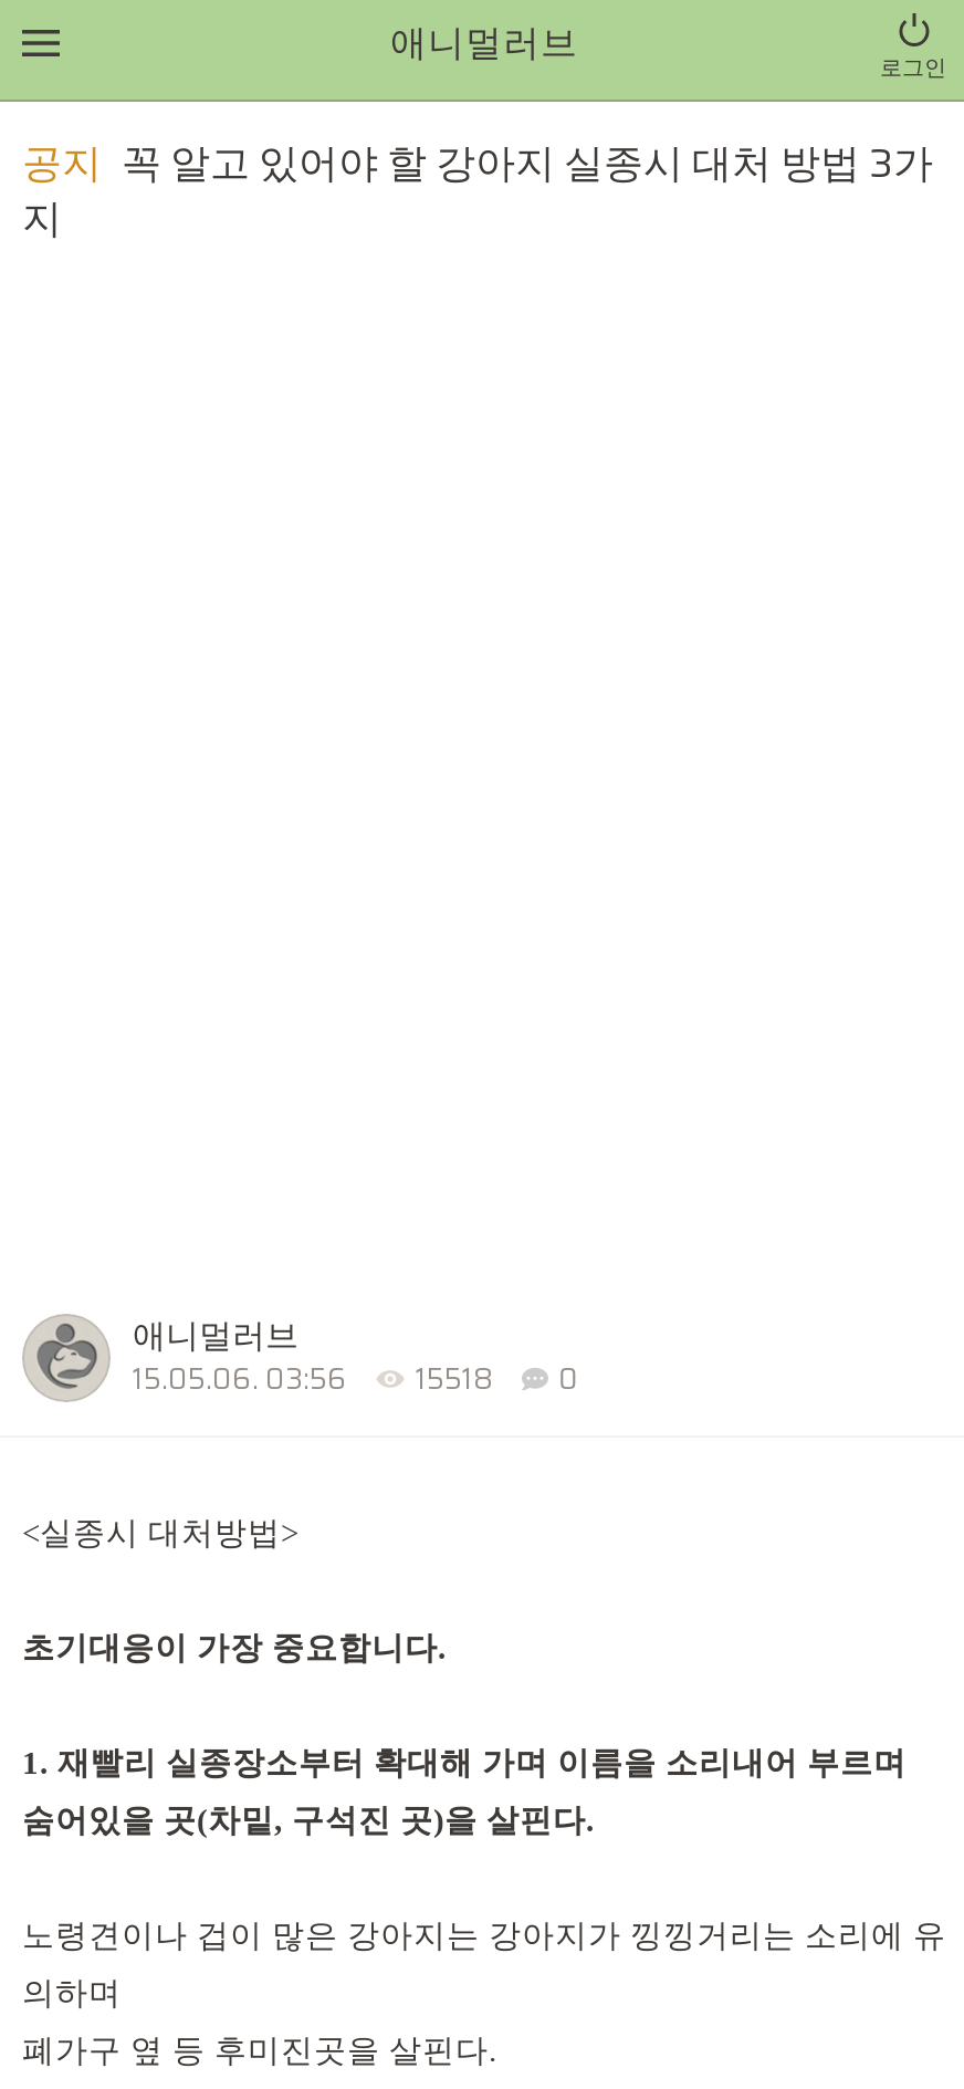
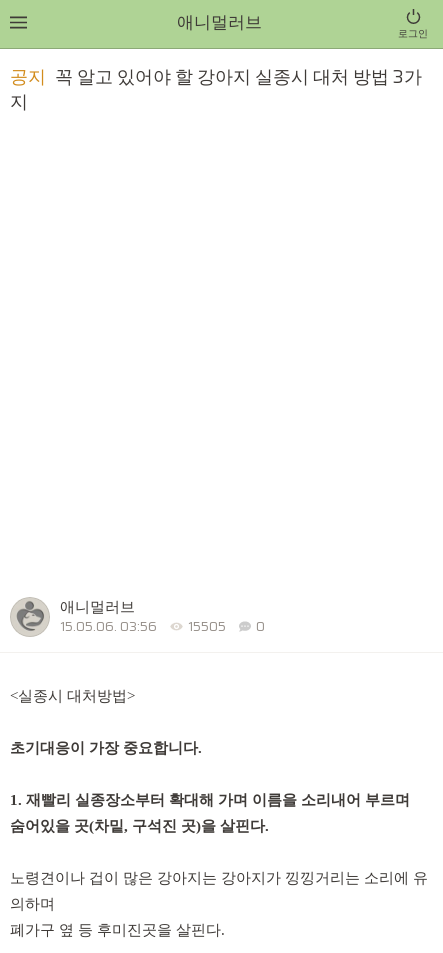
[133,1356,578,1402] 15.05.06. 03:56 15518 0 -> [60,616,265,637] 15.05.06. 03:56 15505 0

